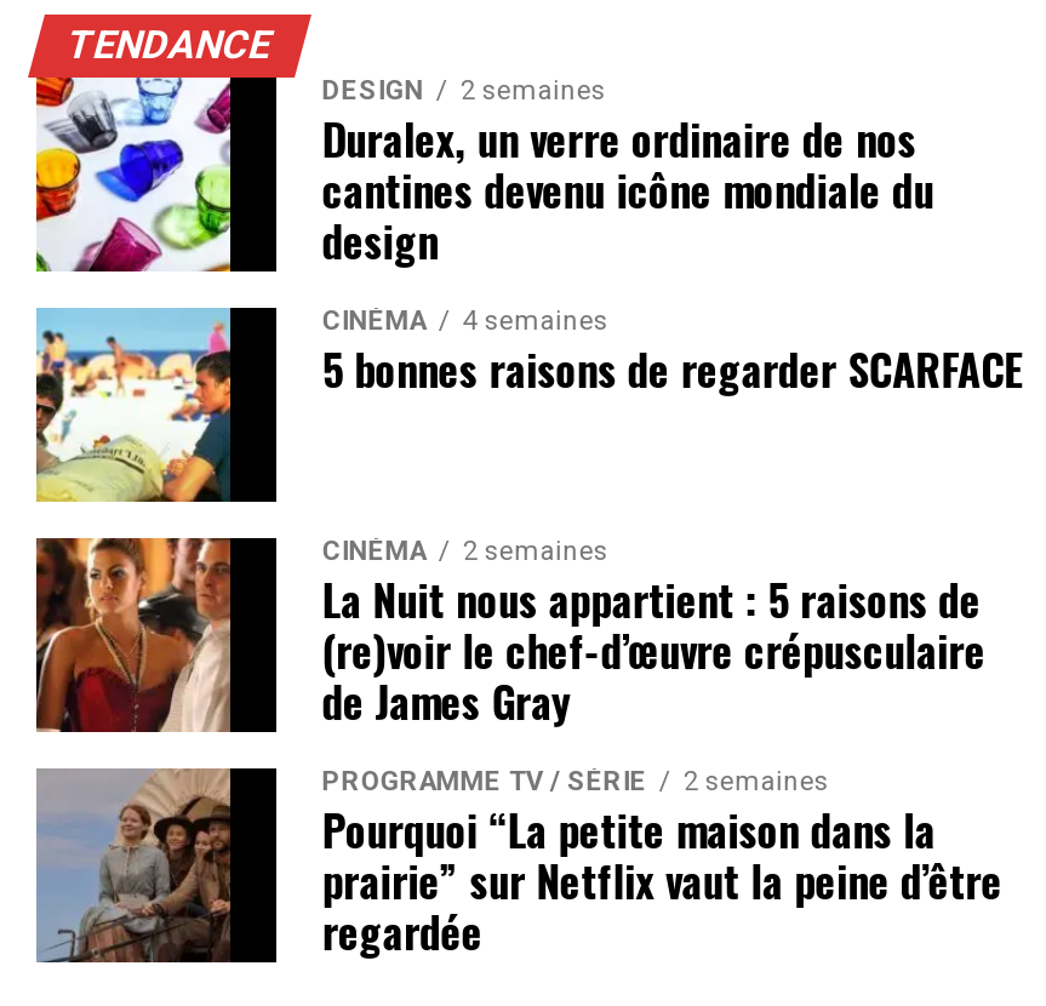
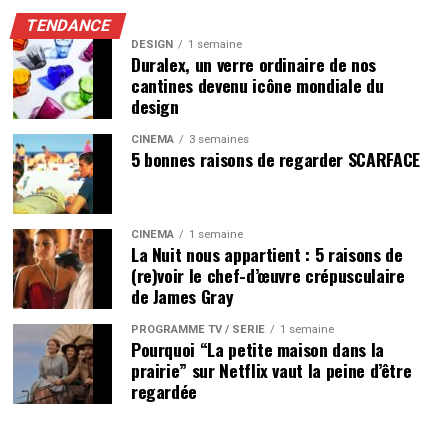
[322,76,606,107] DESIGN 2 semaines -> [131,38,242,51] DESIGN 1 semaine
[322,306,608,338] CINÉMA 4 semaines -> [131,133,249,146] CINÉMA 3 semaines
[322,536,608,568] CINÉMA 2 semaines -> [131,228,243,241] CINÉMA 1 semaine
[322,767,829,798] PROGRAMME TV / SÉRIE 2 semaines -> [131,323,334,336] PROGRAMME TV / SÉRIE 1 semaine

